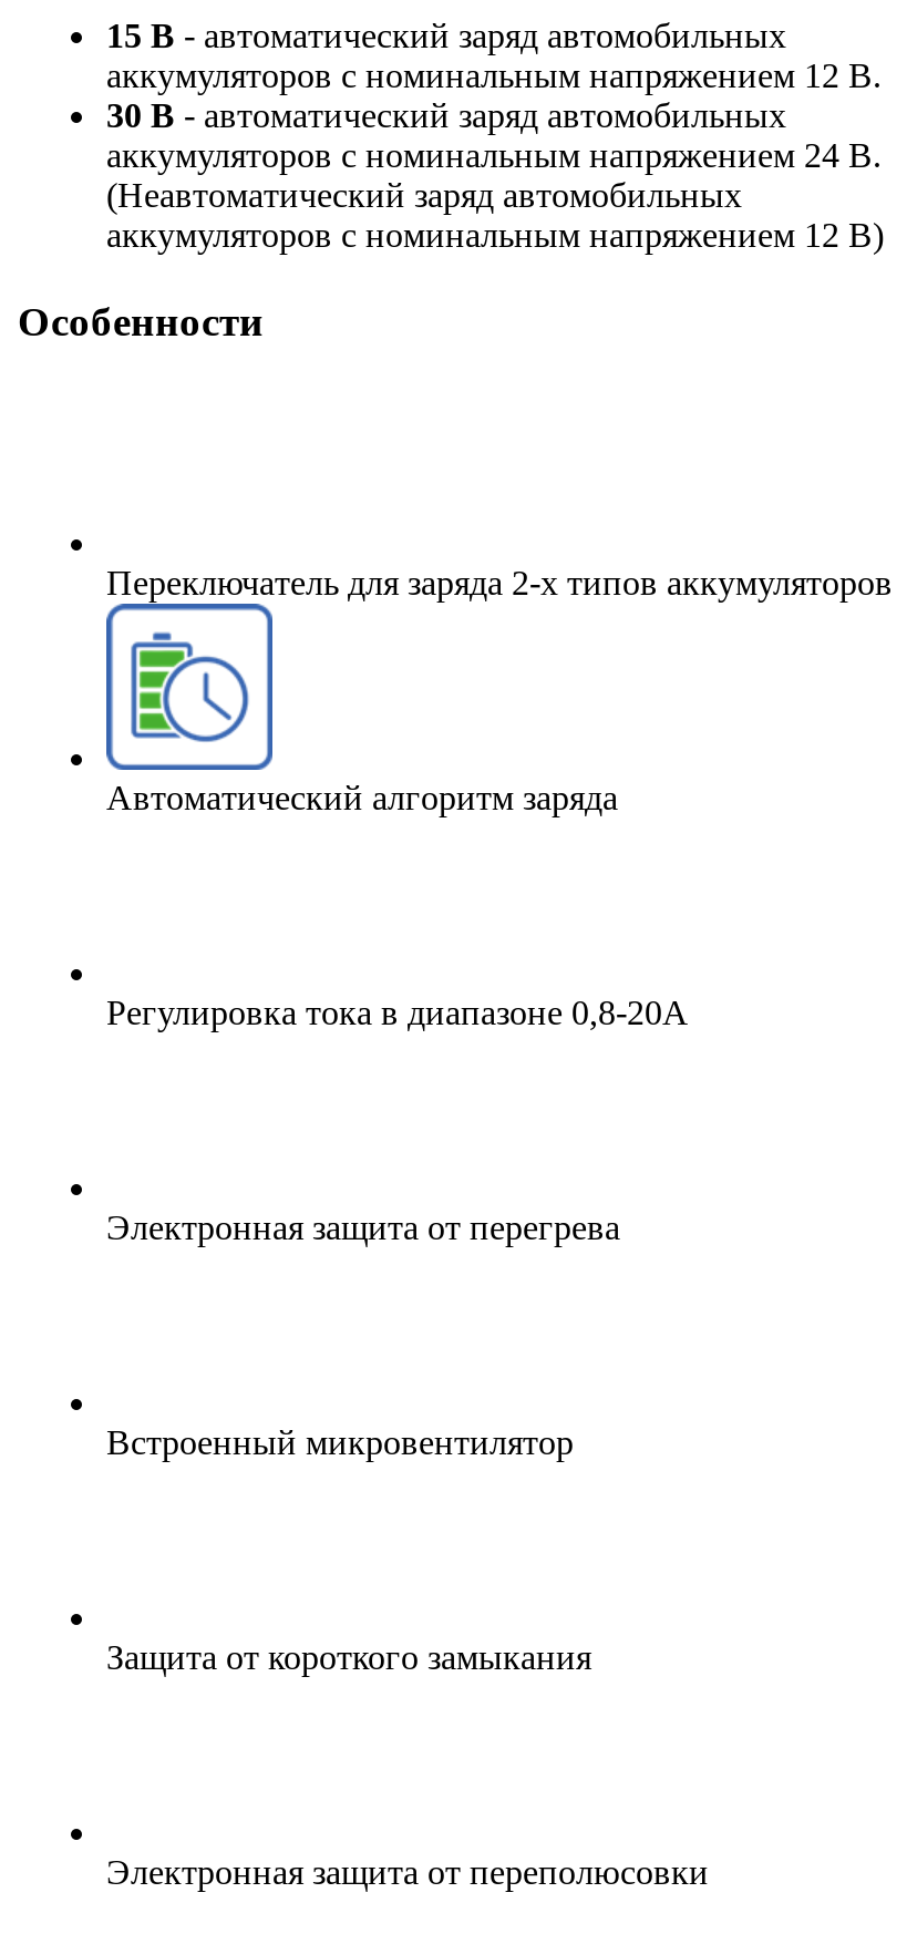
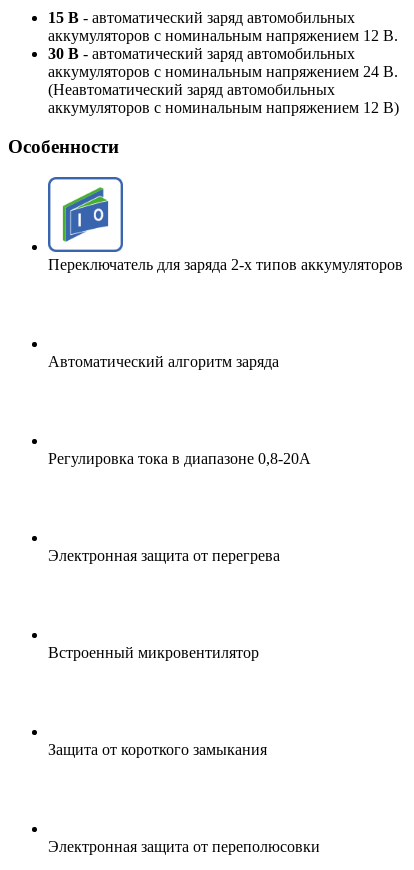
none -> [47,176,124,253] [image]
[104,606,275,772] [image] -> none

